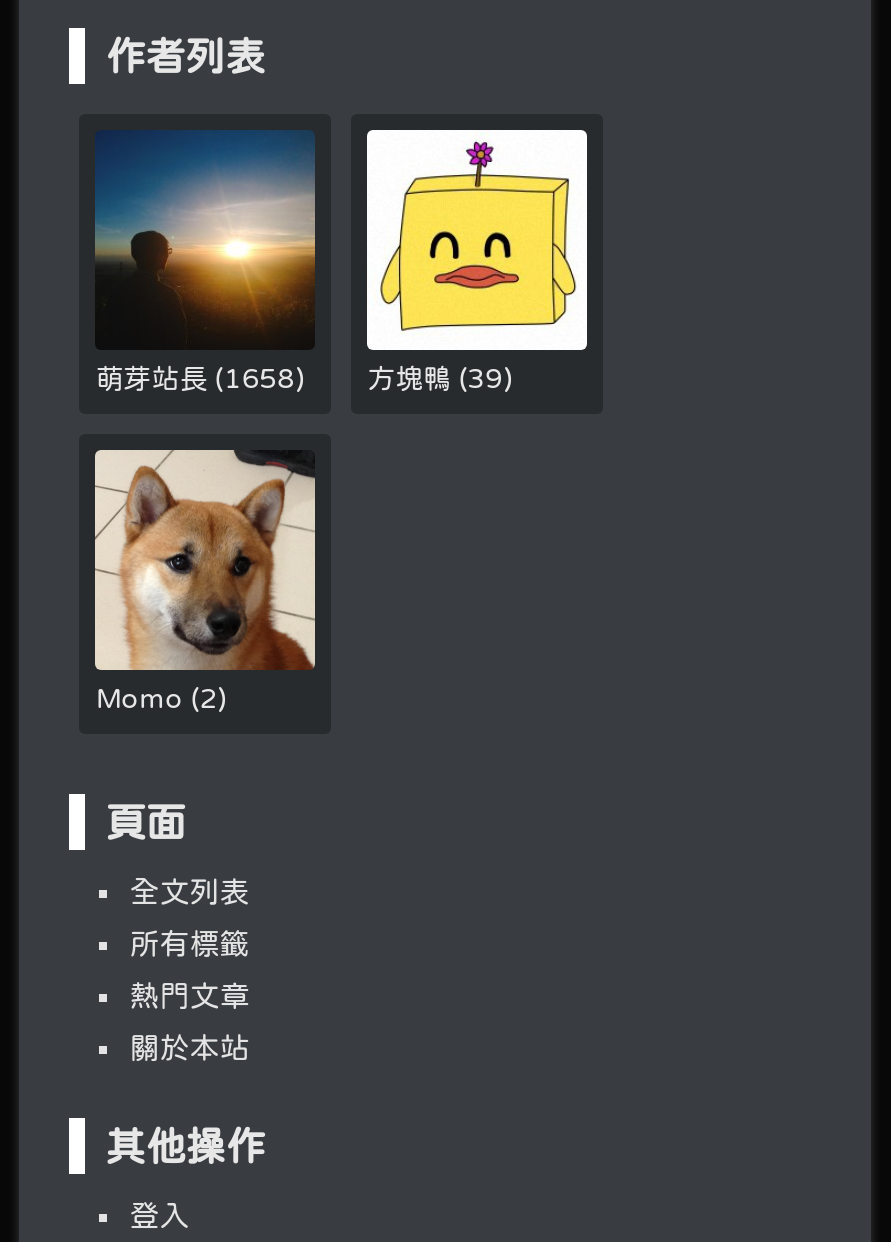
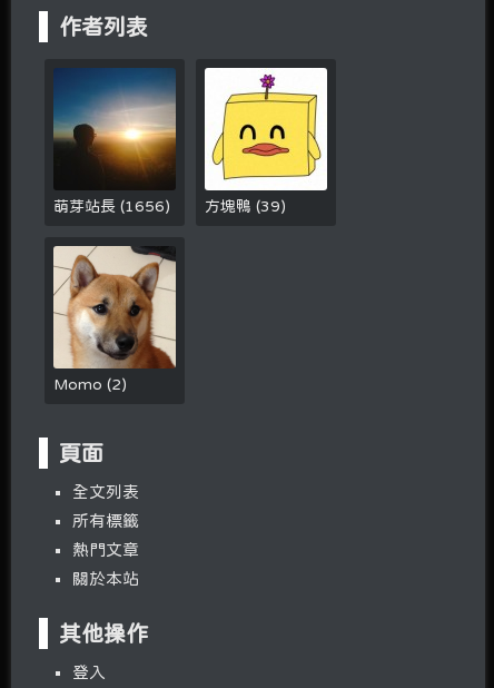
[95,365,305,393] 萌芽站長(1658) -> [54,199,170,214] 萌芽站長(1656)

